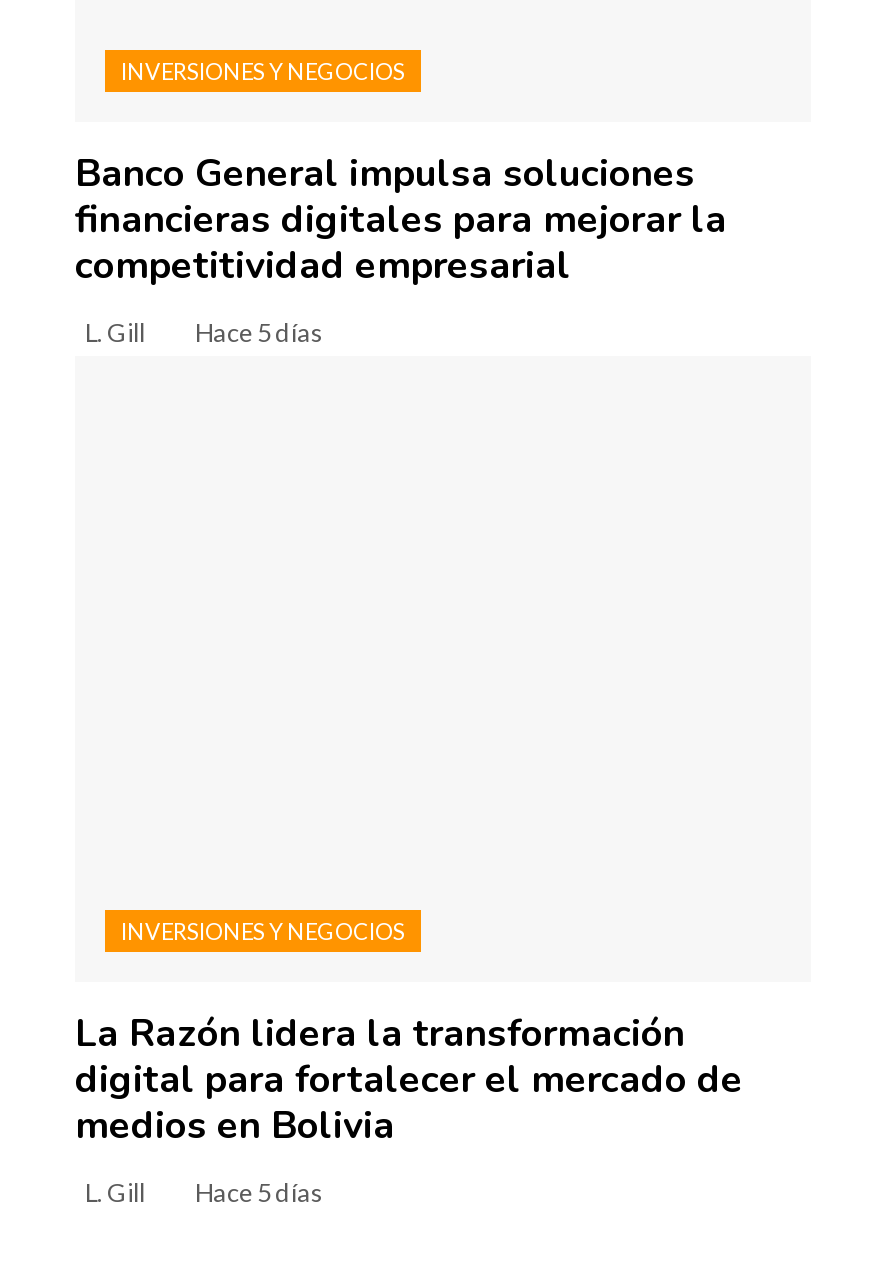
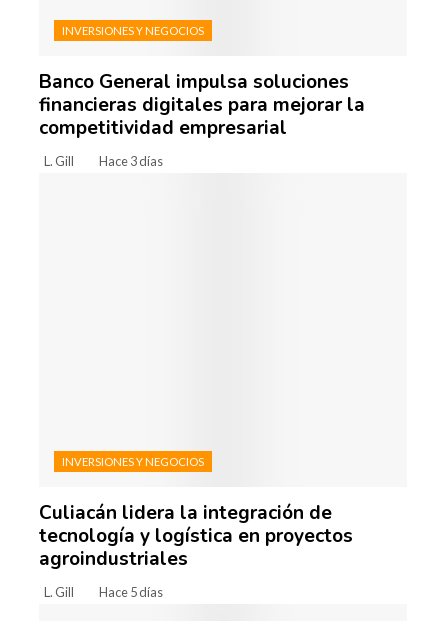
[85,315,323,347] L. Gill Hace 5 días -> [44,153,163,169] L. Gill Hace 3 días
[75,1009,743,1153] La Razón lidera la transformación | digital para fortalecer el mercado de | medios en Bolivia -> [39,500,353,572] Culiacán lidera la integración de | tecnología y logística en proyectos | agroindustriales

